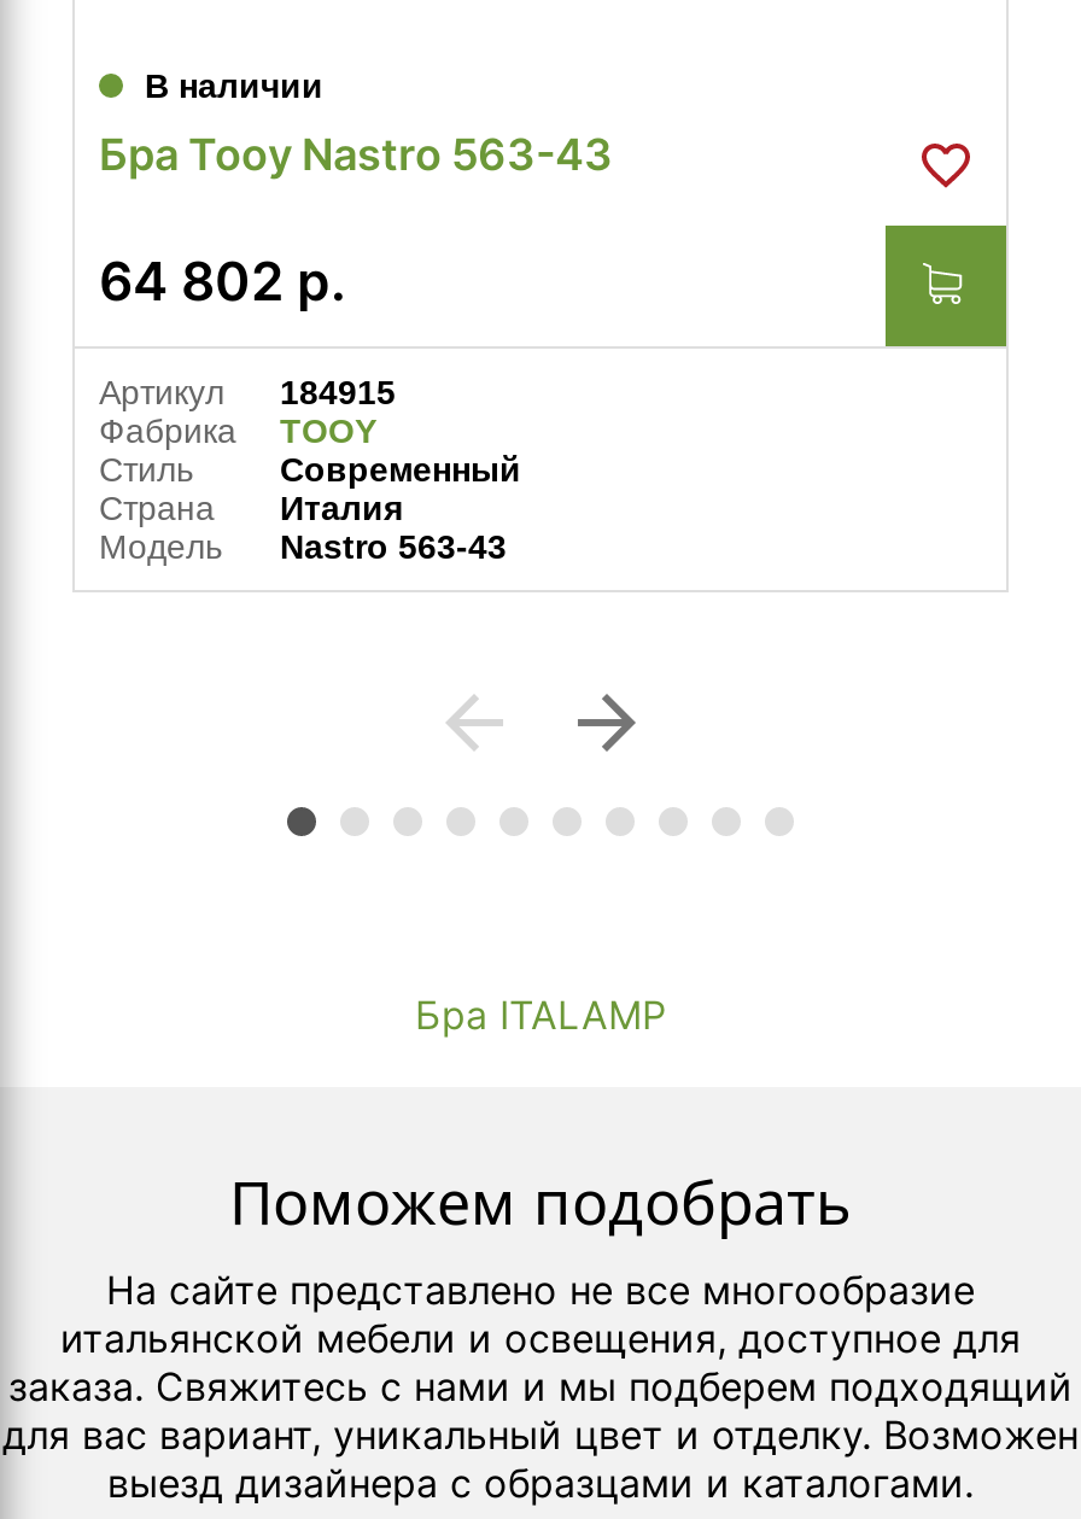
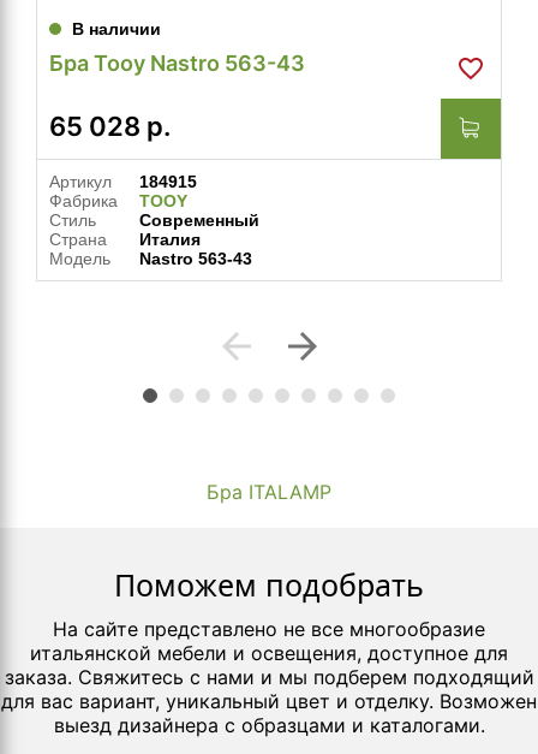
[99,250,345,313] 64 802 р. -> [49,111,171,142] 65 028 р.

